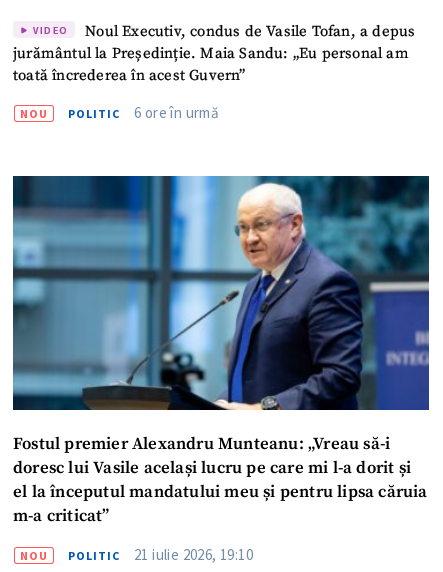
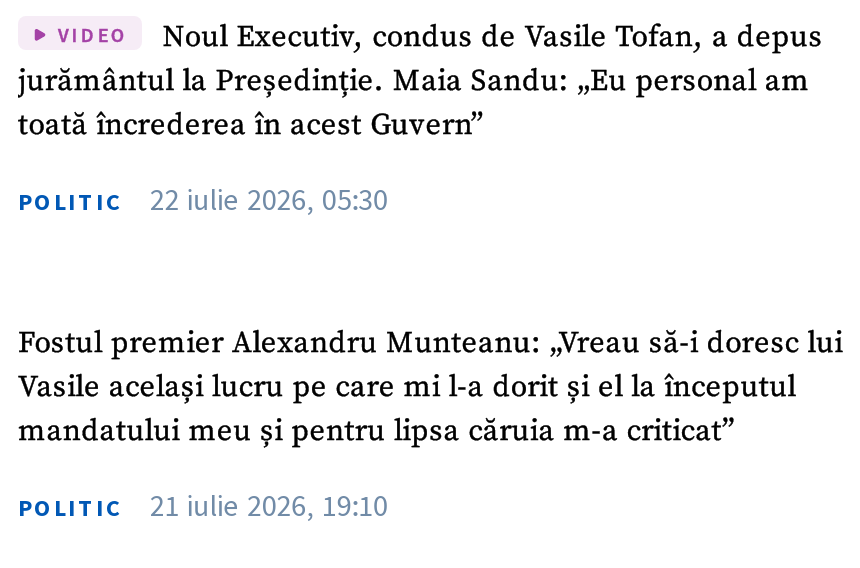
[20,106,48,121] NOU -> none
[134,103,219,122] 6 ore în urmă -> [150,180,388,218] 22 iulie 2026, 05:30
[12,202,430,411] [image] -> none
[13,434,428,563] Fostul premier Alexandru Munteanu: „Vreau să-i | doresc lui Vasile același lucru pe care mi l-a dorit și | el la începutul mandatului meu și pentru lipsa căruia | m-a criticat” | NOU -> [18,325,843,451] Fostul premier Alexandru Munteanu: „Vreau să-i doresc lui | Vasile același lucru pe care mi l-a dorit și el la începutul | mandatului meu și pentru lipsa căruia m-a criticat”

